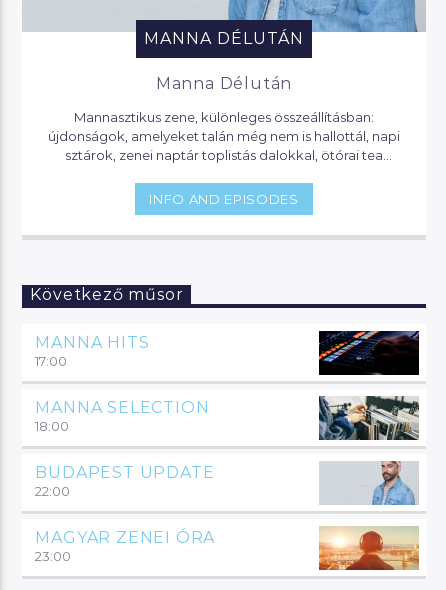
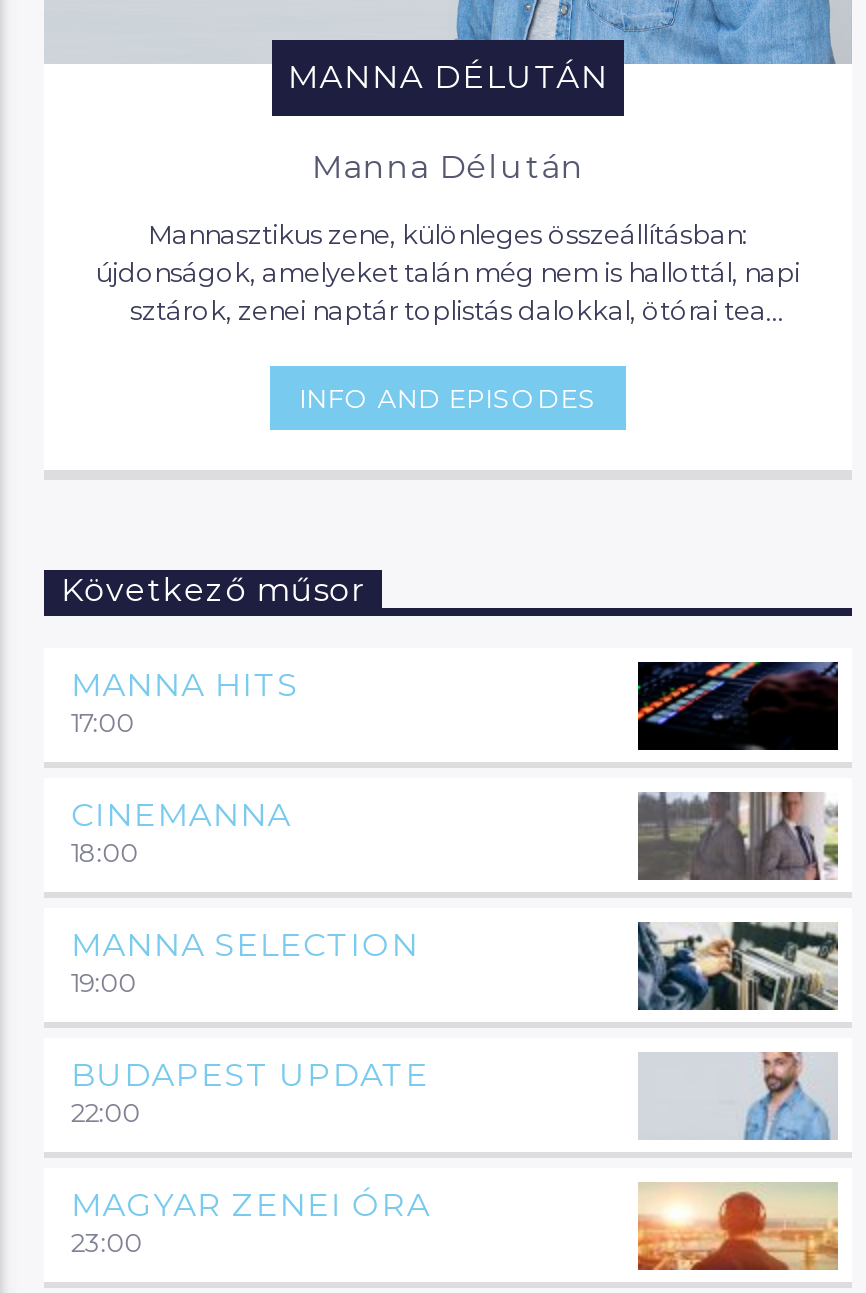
none -> [71,796,291,868] CINEMANNA | 18:00
none -> [636,792,838,882] [image]
[35,418,69,434] 18:00 -> [71,966,137,998] 19:00

